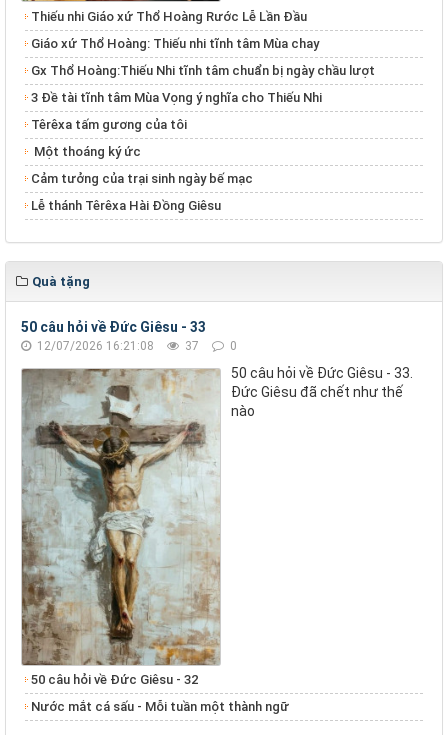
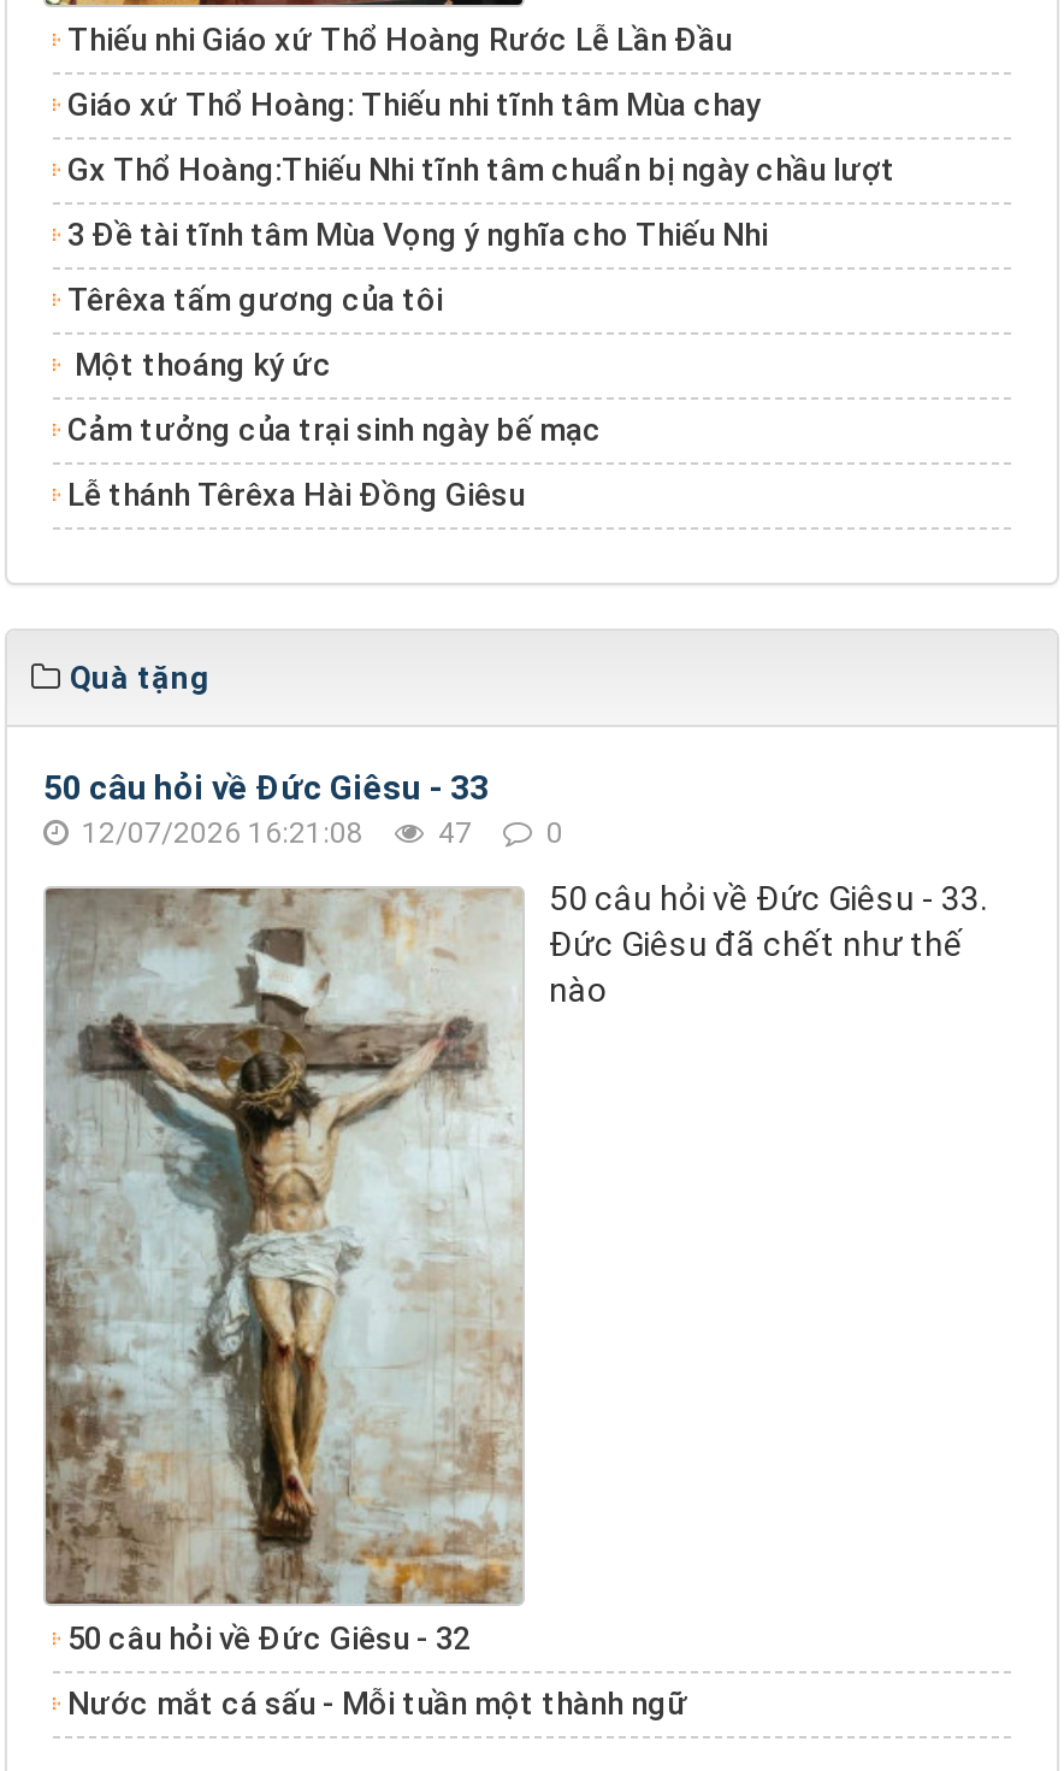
[34,339,237,353] 12/07/2026 16:21:08 37 0 -> [75,817,563,850] 12/07/2026 16:21:08 47 0

